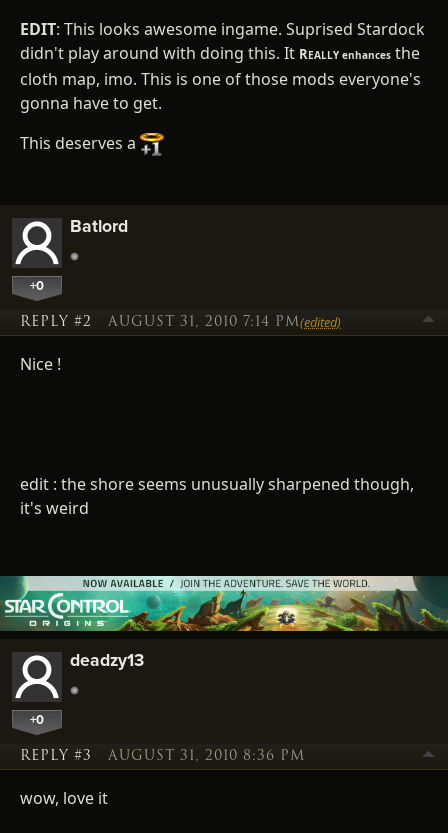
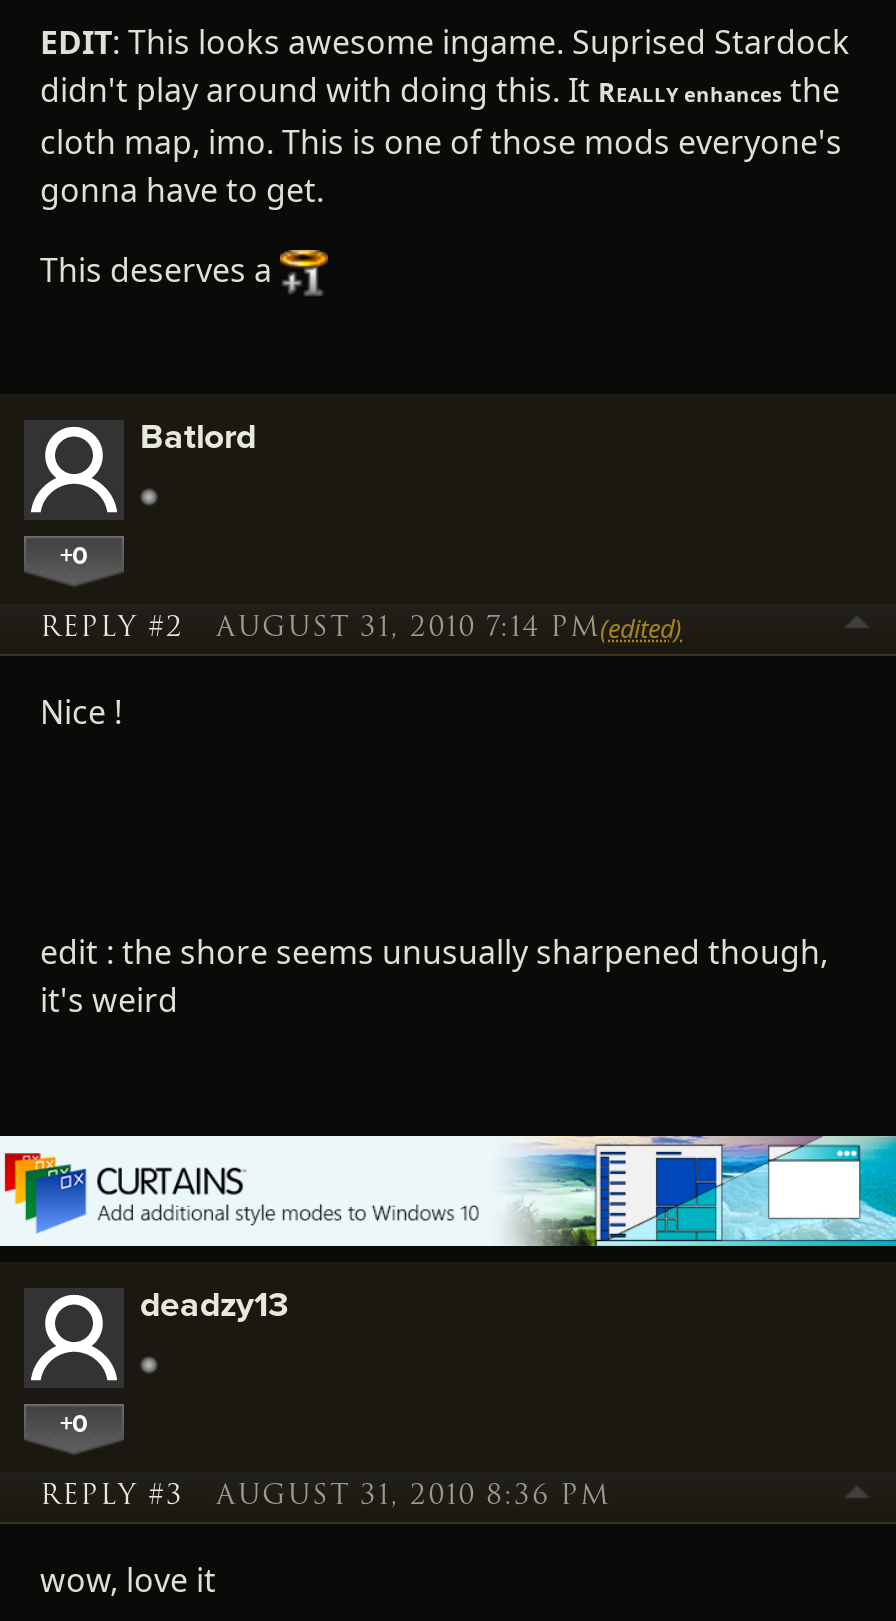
[3,575,445,632] [image] -> [6,1134,890,1248] [image]

